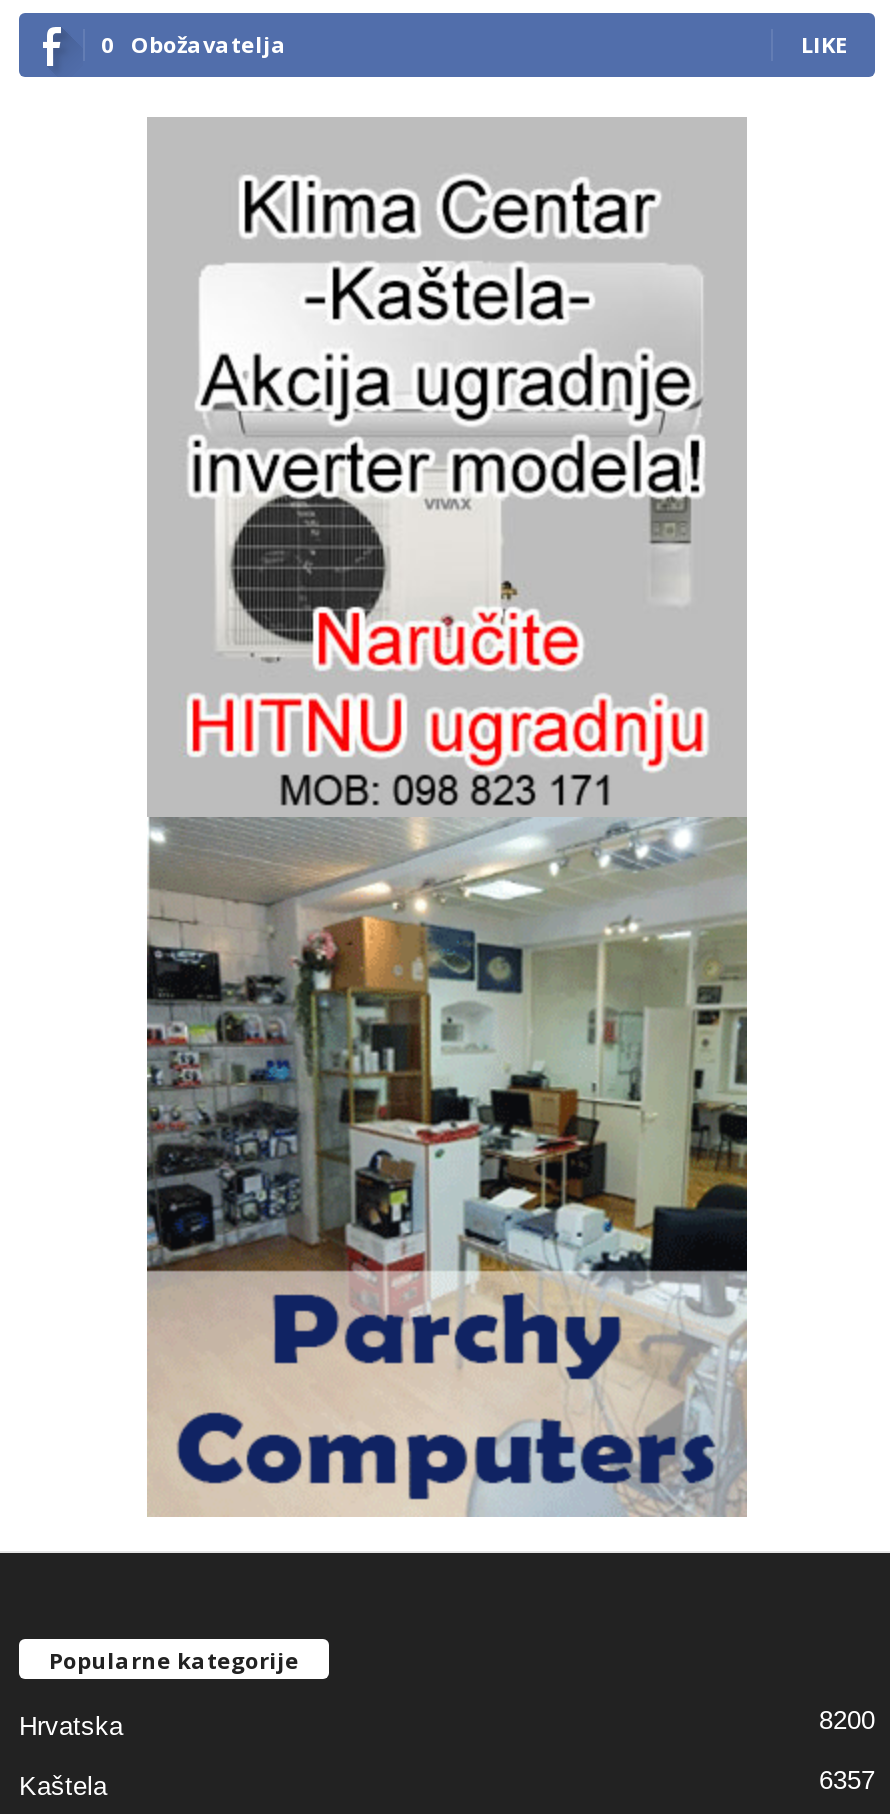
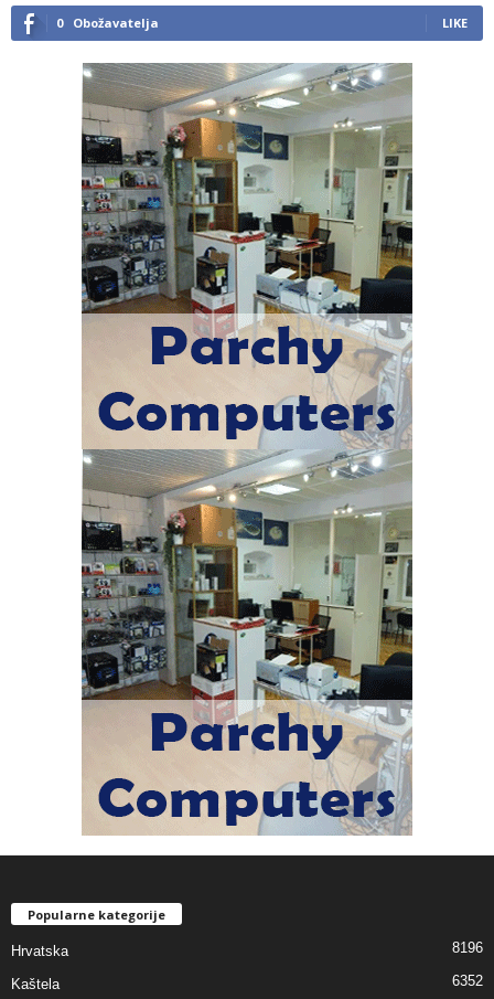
[149,120,745,814] [image] -> [82,63,412,448] [image]
[819,1705,875,1735] 8200 -> [452,939,483,955] 8196
[819,1765,875,1795] 6357 -> [452,972,483,989] 6352

